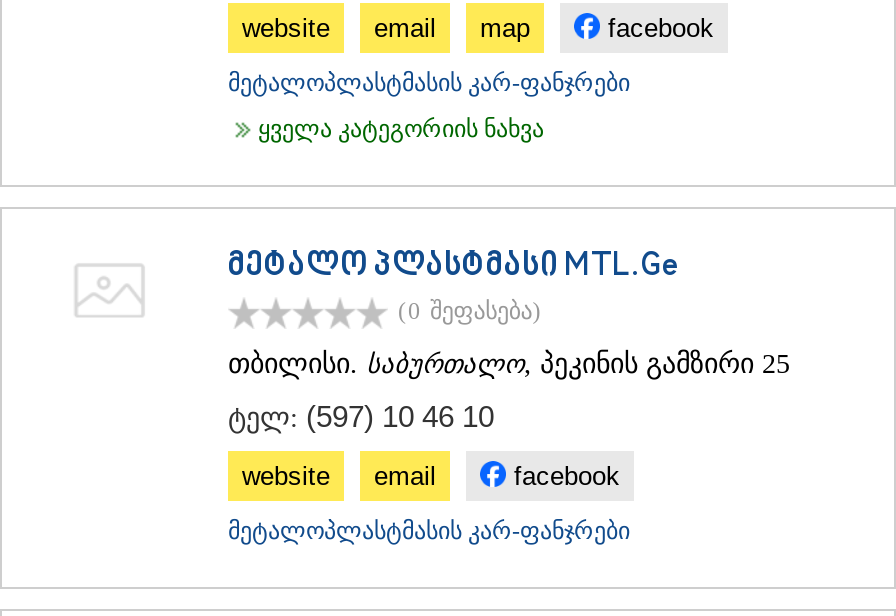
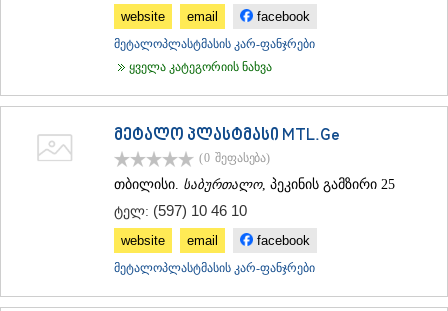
[480,12,530,42] map -> none

